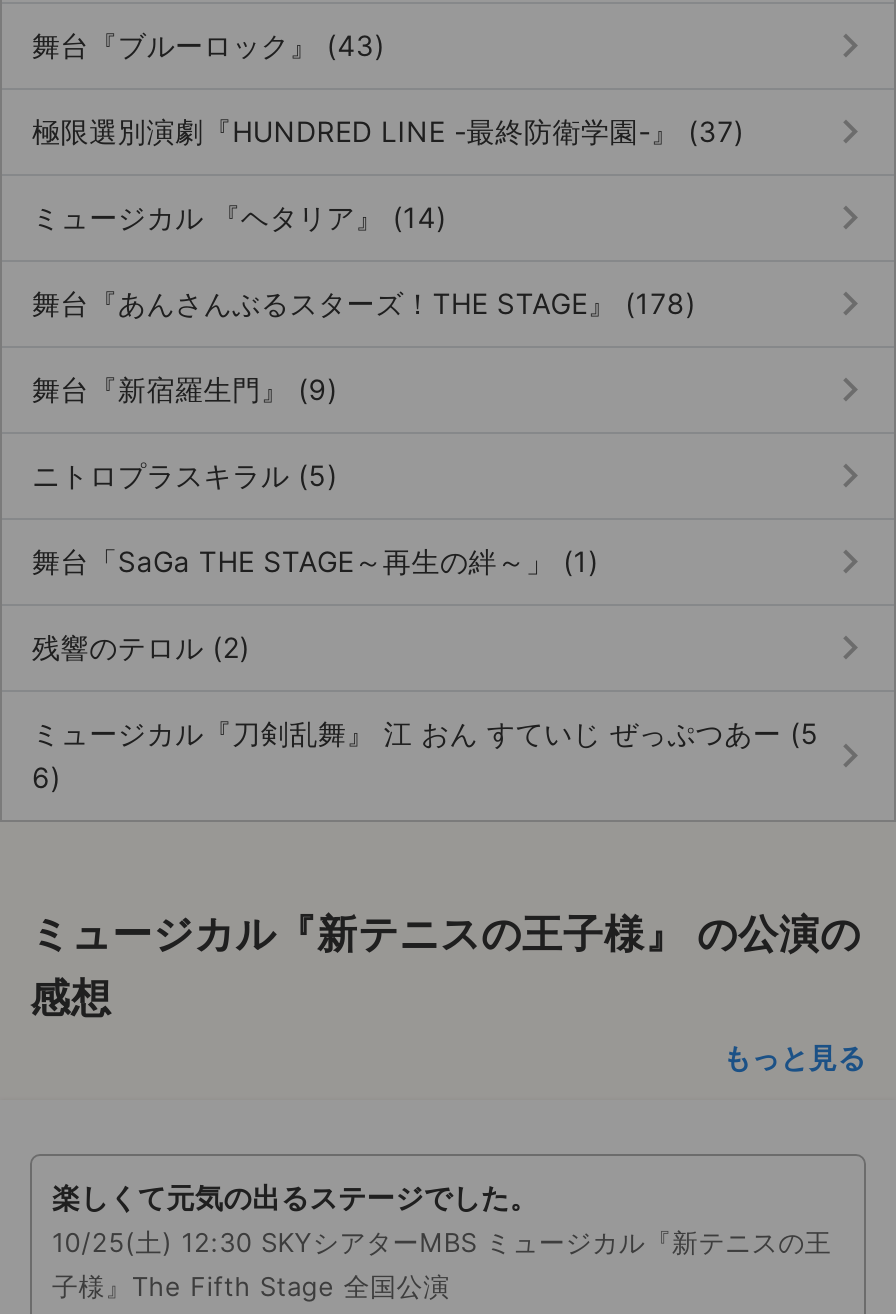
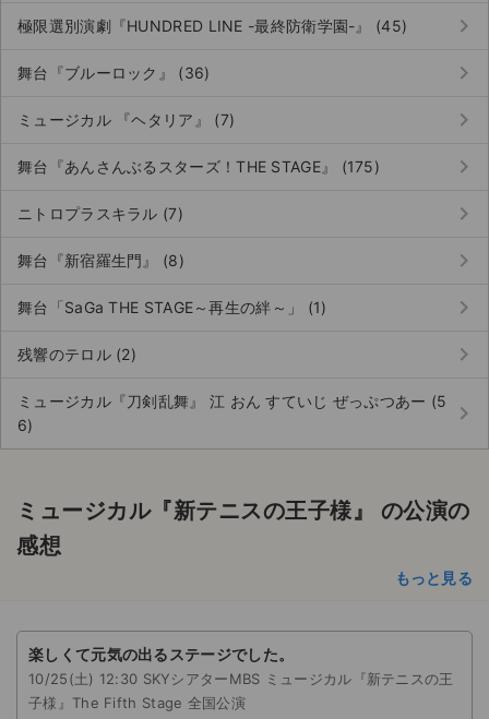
[32,29,385,63] 舞台『ブルーロック』 (43) -> [17,17,407,35] 極限選別演劇『HUNDRED LINE -最終防衛学園-』 (45)
[32,115,744,149] 極限選別演劇『HUNDRED LINE -最終防衛学園-』 (37) -> [17,64,210,82] 舞台『ブルーロック』 (36)
[32,201,447,235] ミュージカル 『ヘタリア』 (14) -> [17,111,235,129] ミュージカル 『ヘタリア』 (7)
[32,287,696,321] 舞台『あんさんぶるスターズ！THE STAGE』 (178) -> [17,158,380,176] 舞台『あんさんぶるスターズ！THE STAGE』 (175)
[32,373,338,407] 舞台『新宿羅生門』 (9) -> [17,204,183,223] ニトロプラスキラル (7)
[32,459,338,493] ニトロプラスキラル (5) -> [17,251,184,270] 舞台『新宿羅生門』 (8)

